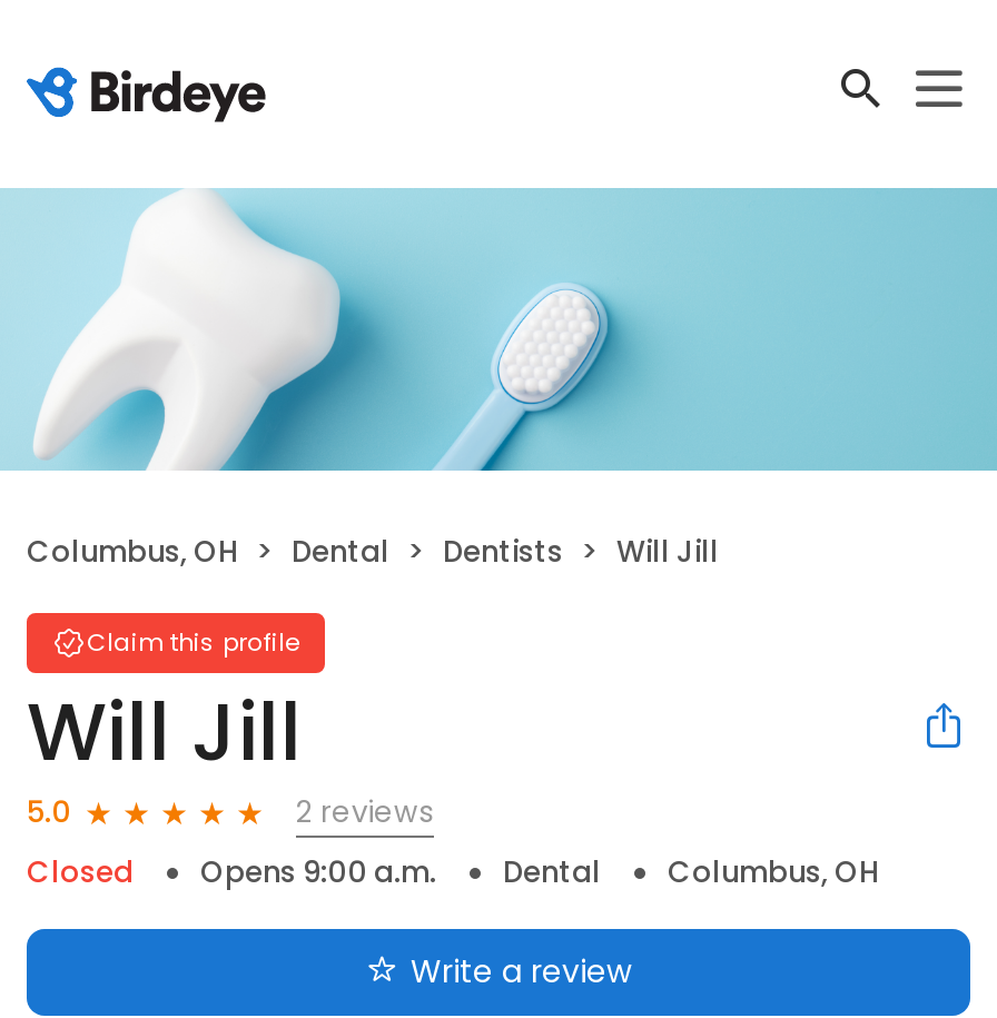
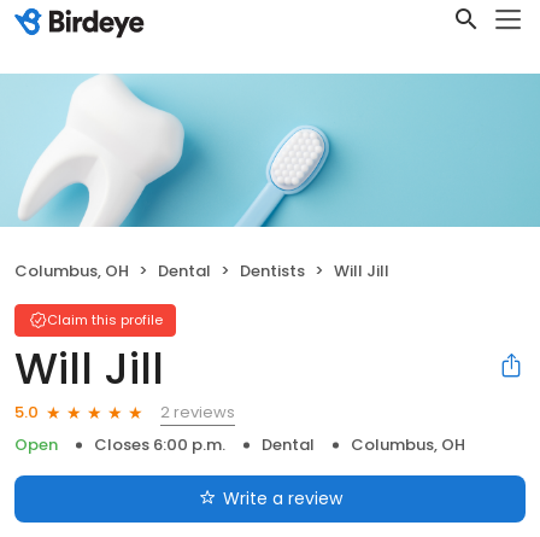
[27,851,436,893] Closed | Opens 9:00 a.m. -> [14,433,225,456] Open | Closes 6:00 p.m.

